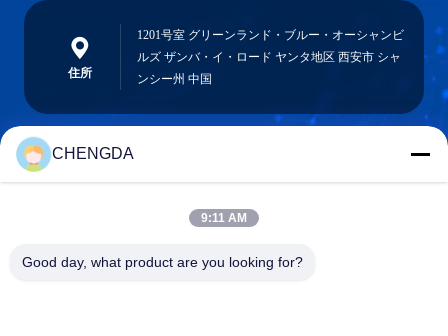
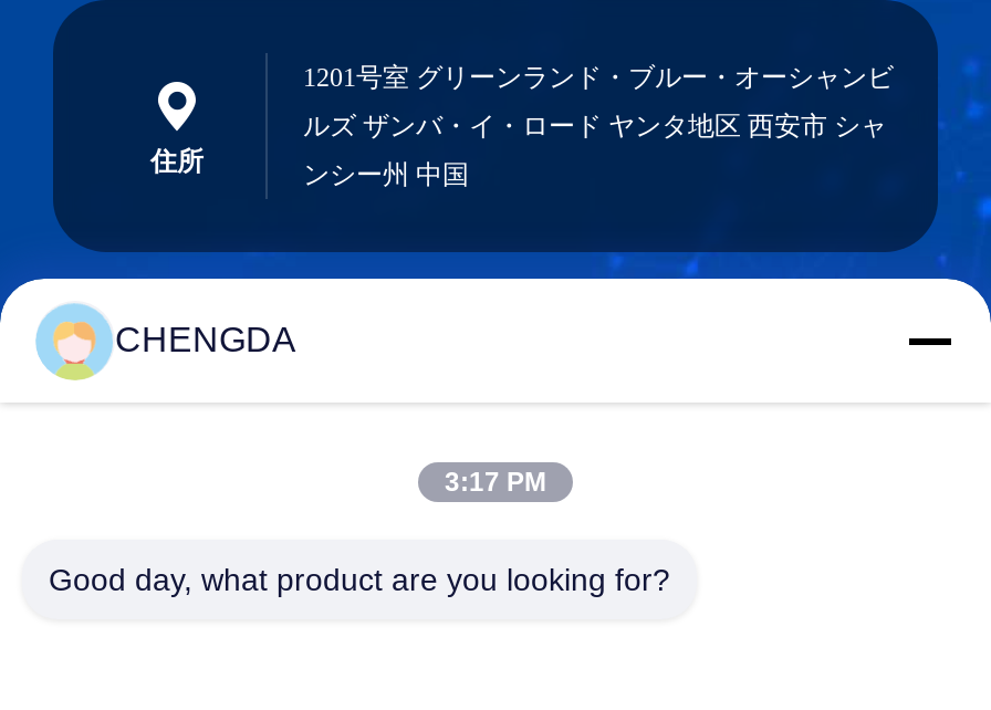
[201,211,247,225] 9:11 AM -> [445,467,546,498] 3:17 PM

